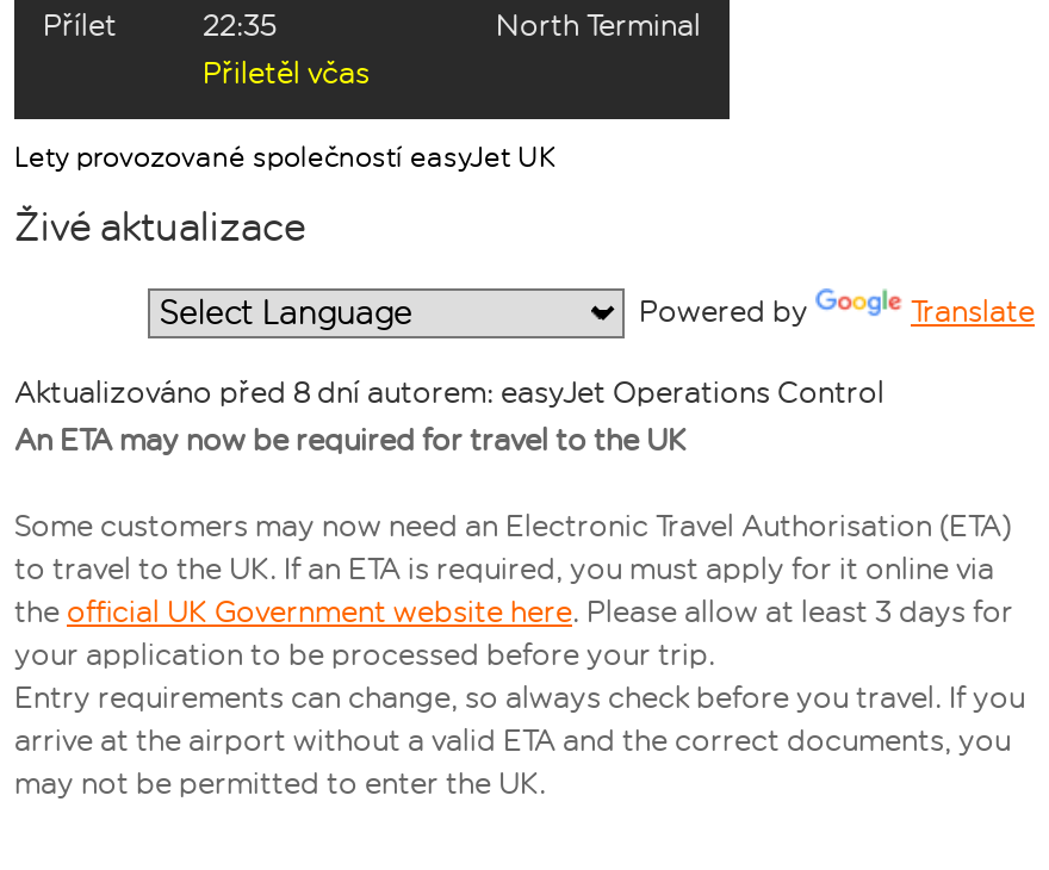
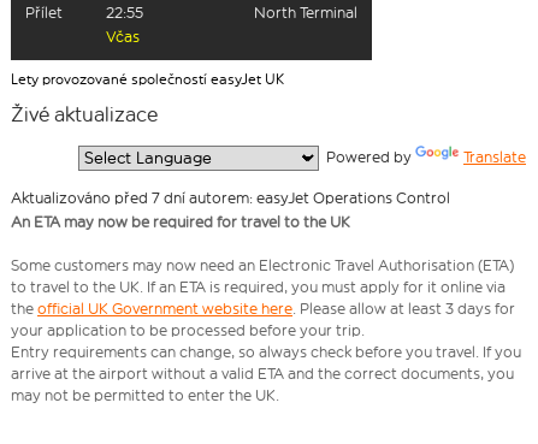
[203,7,277,43] 22:35 -> [106,4,143,22] 22:55
[203,55,370,91] Přiletěl včas -> [106,28,140,46] Včas
[14,375,884,410] Aktualizováno před 8 dní autorem: easyJet Operations Control -> [11,189,450,207] Aktualizováno před 7 dní autorem: easyJet Operations Control

